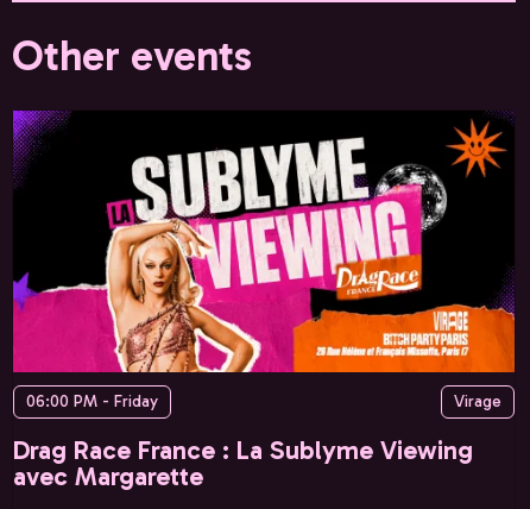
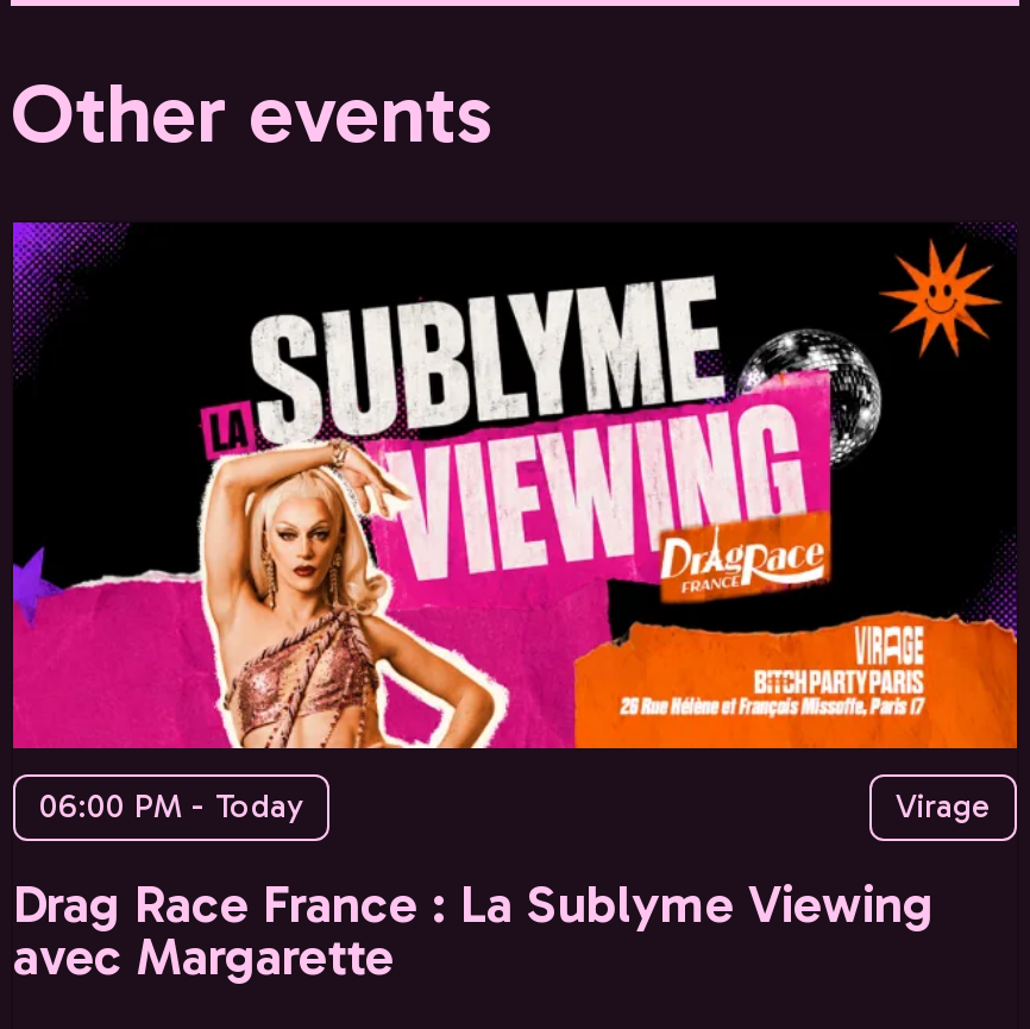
[26,392,158,412] 06:00 PM - Friday -> [39,786,303,826] 06:00 PM - Today

